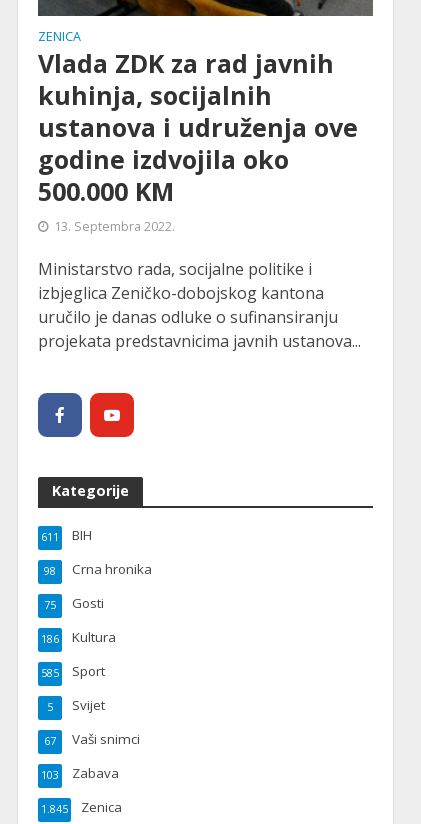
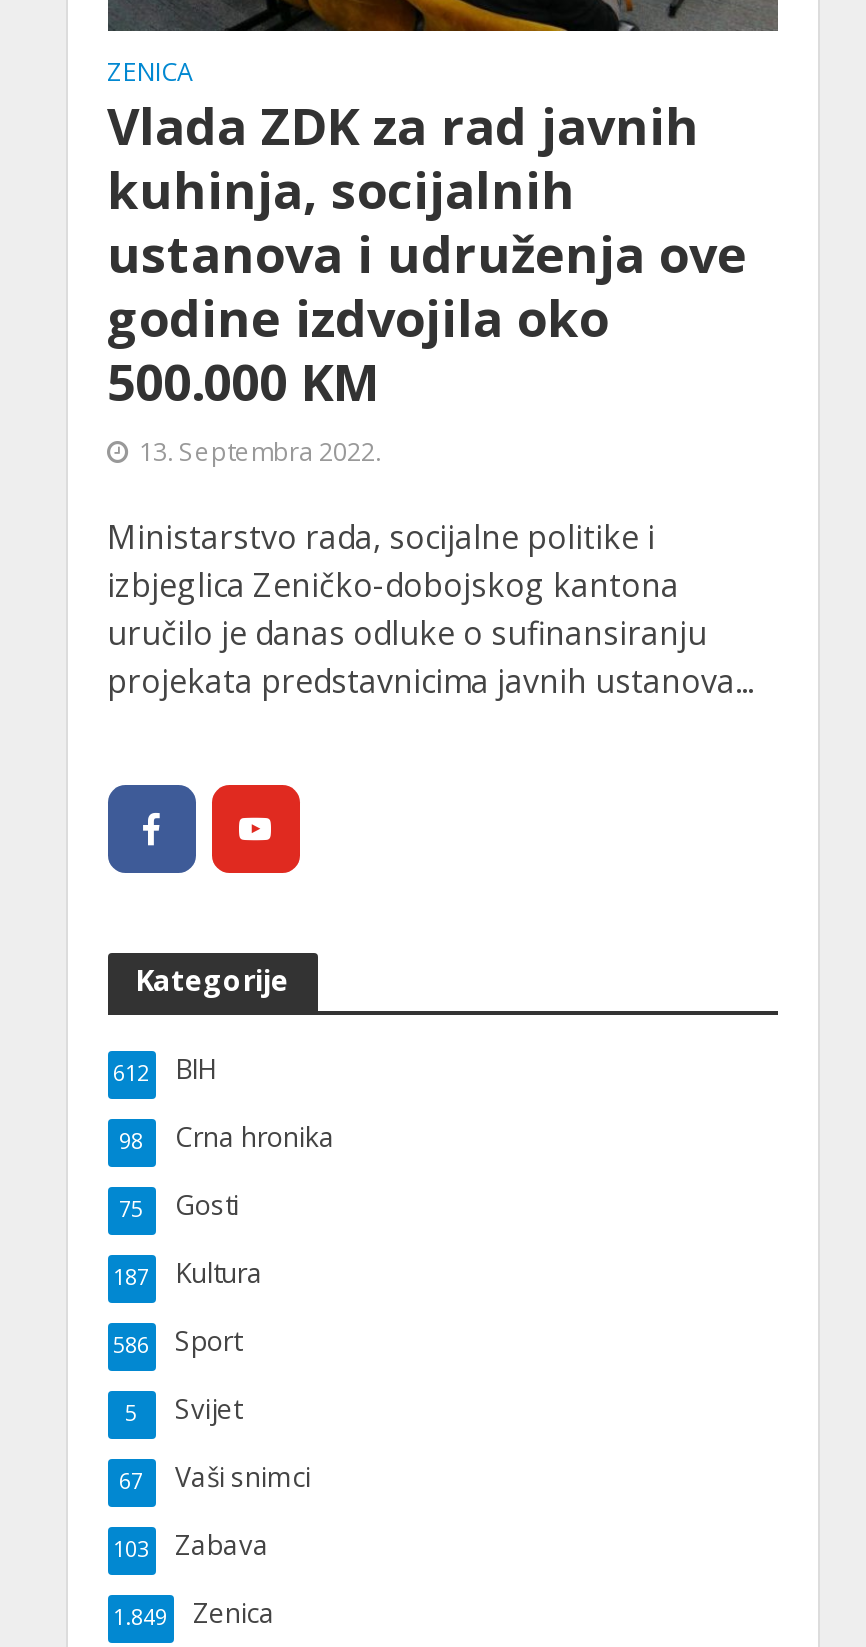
[40,526,91,544] 611 BIH -> [113,1051,215,1087] 612 BIH
[40,628,115,646] 186 Kultura -> [113,1255,263,1291] 187 Kultura
[40,662,104,680] 585 Sport -> [113,1323,241,1359] 586 Sport
[40,798,121,816] 1.845 Zenica -> [113,1595,275,1631] 1.849 Zenica

